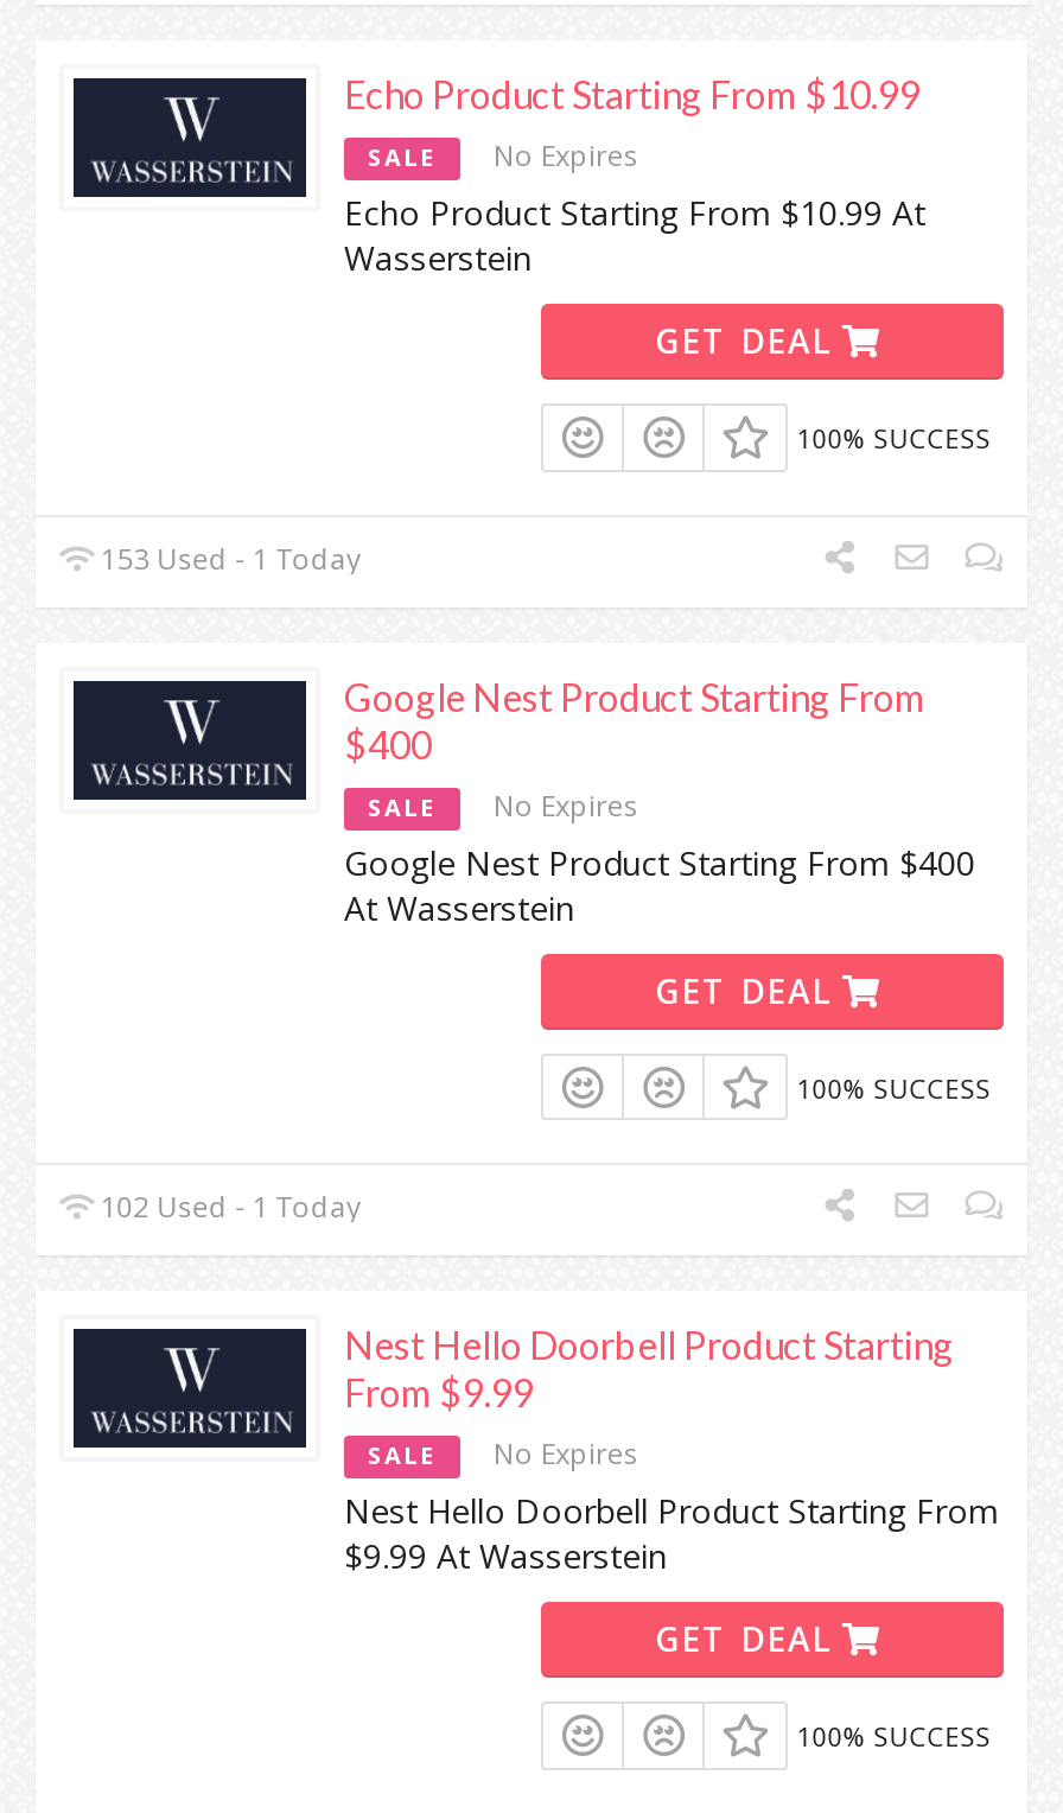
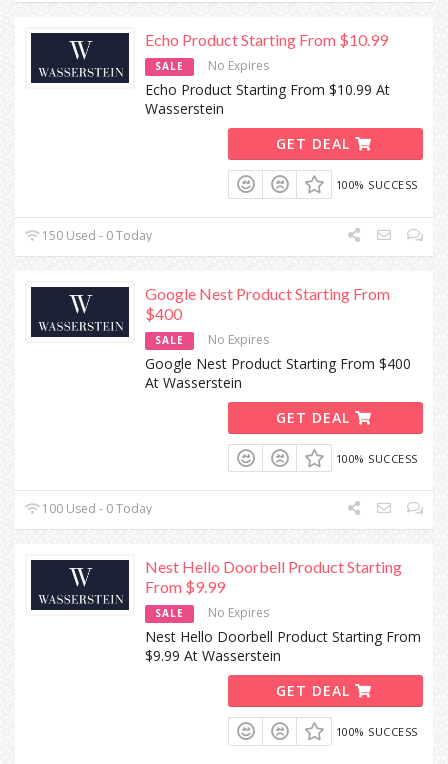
[93,538,361,579] 153 Used - 1 Today -> [39,227,152,244] 150 Used - 0 Today
[93,1187,361,1228] 102 Used - 1 Today -> [39,500,152,517] 100 Used - 0 Today

